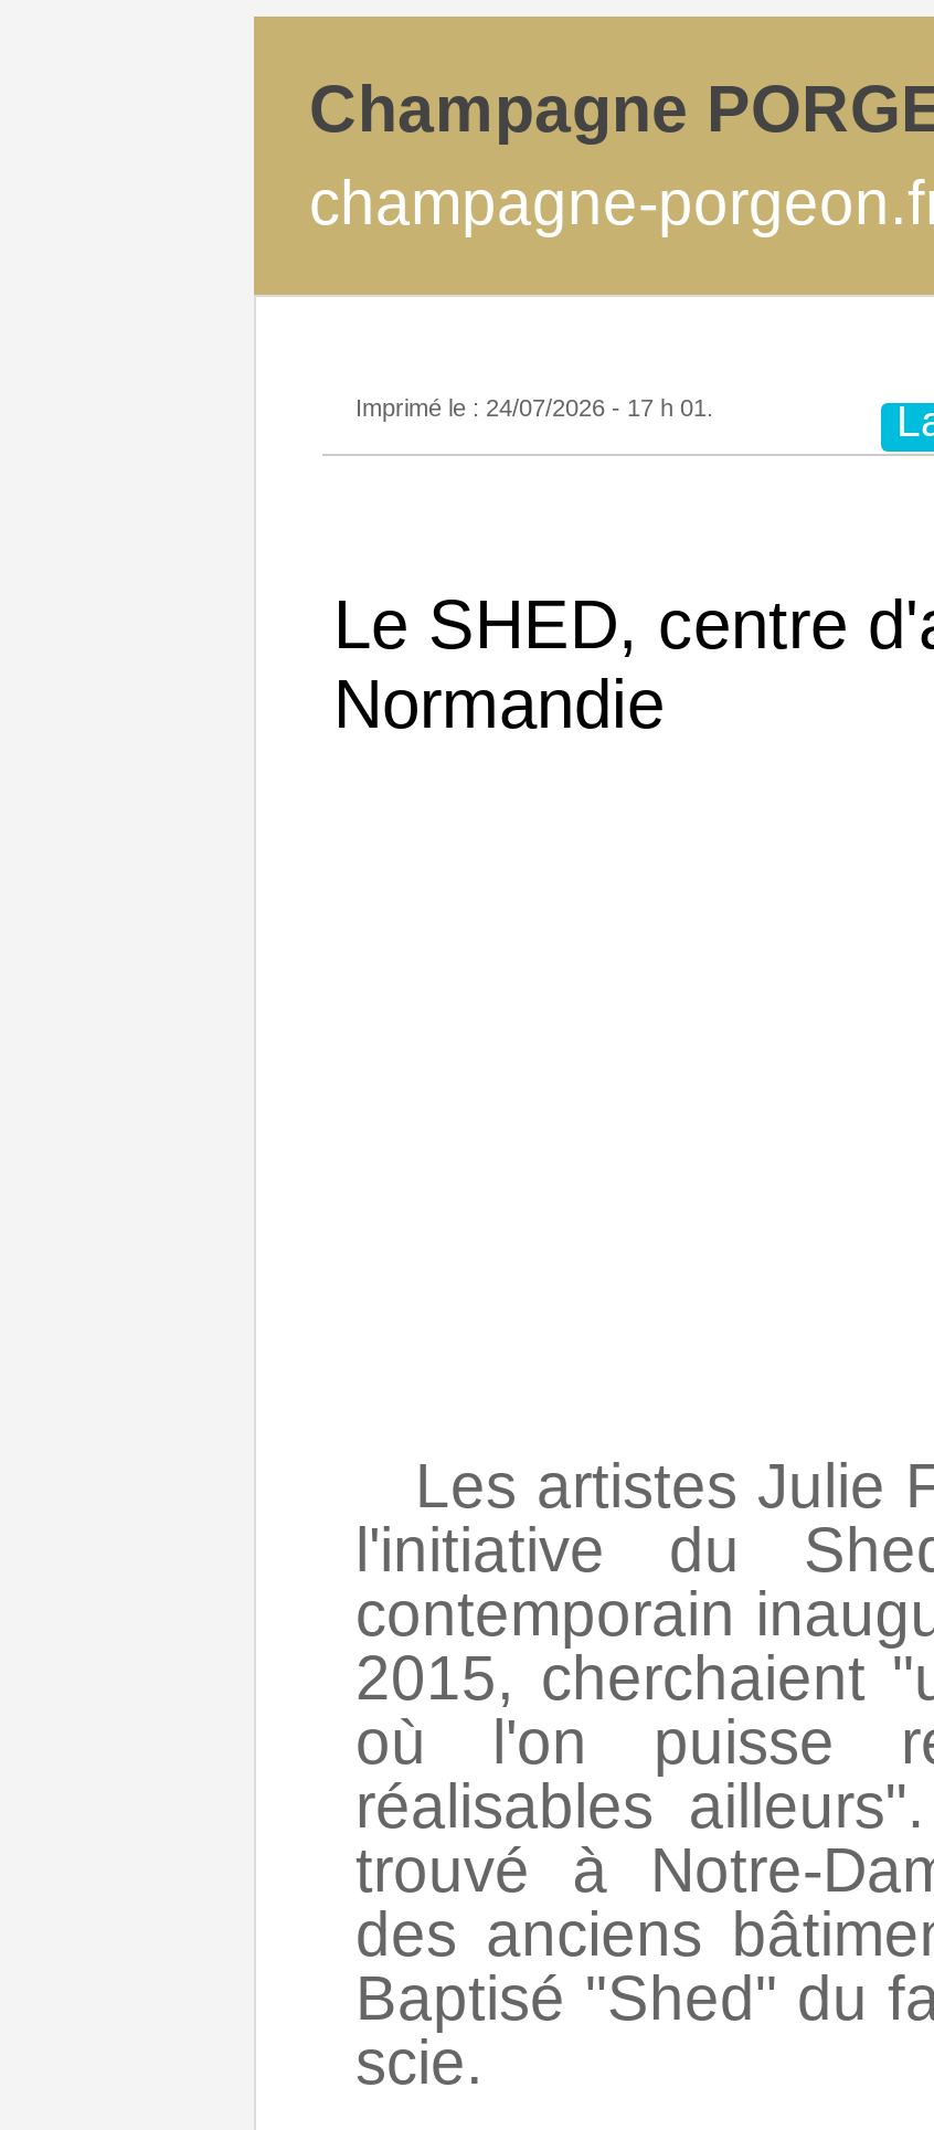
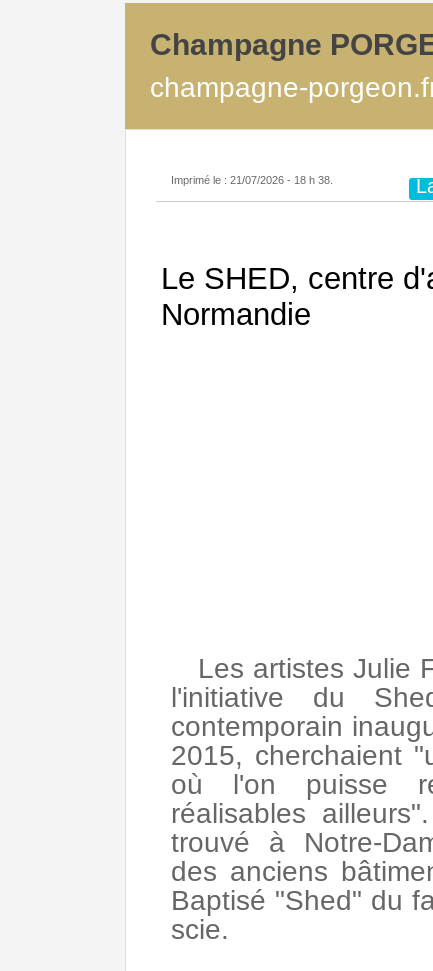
[355,394,713,421] Imprimé le : 24/07/2026 - 17 h 01. -> [171,174,333,186] Imprimé le : 21/07/2026 - 18 h 38.

